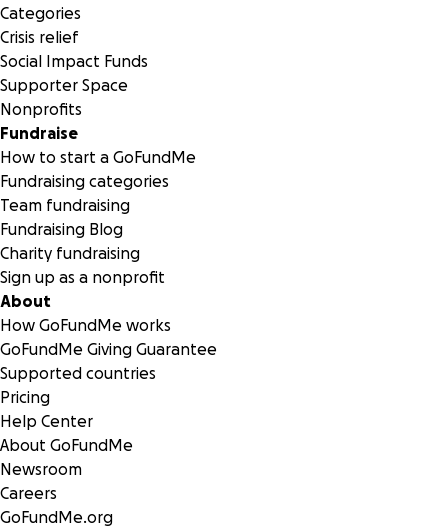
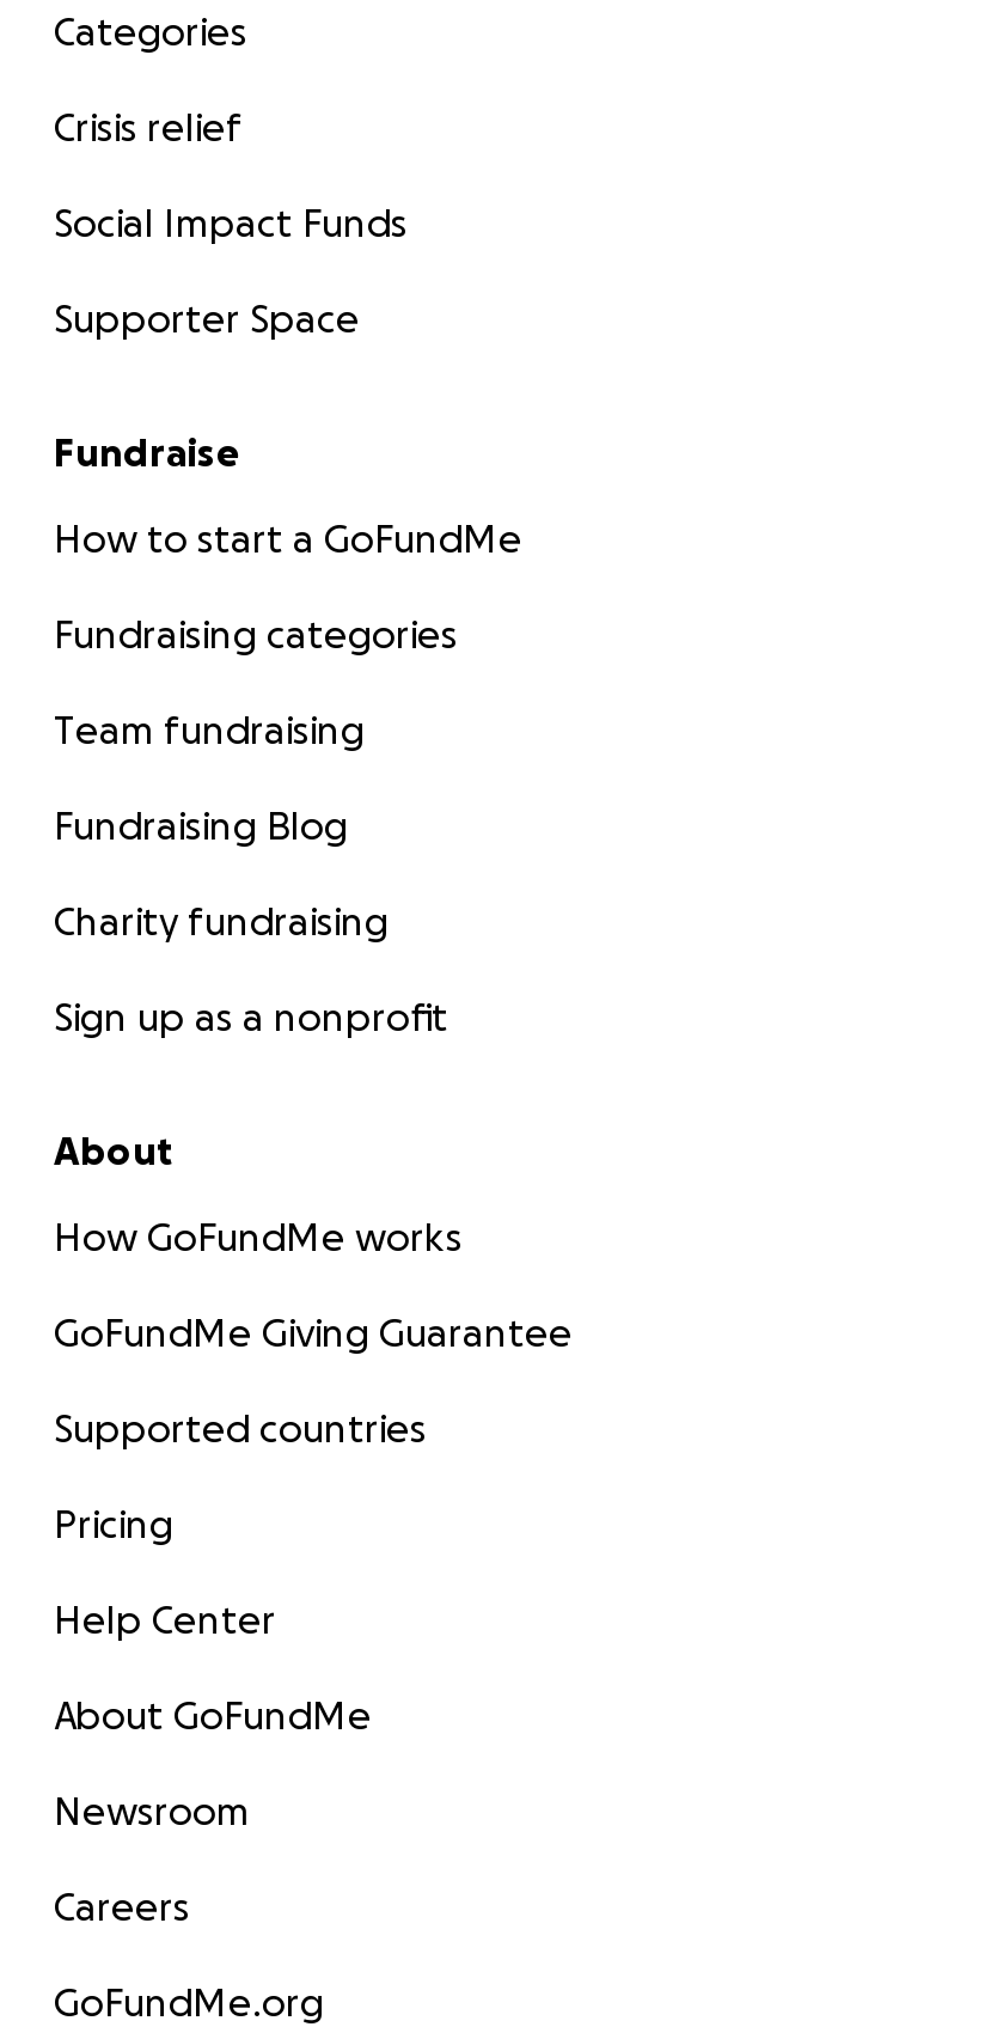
[0,100,82,118] Nonprofits -> none

